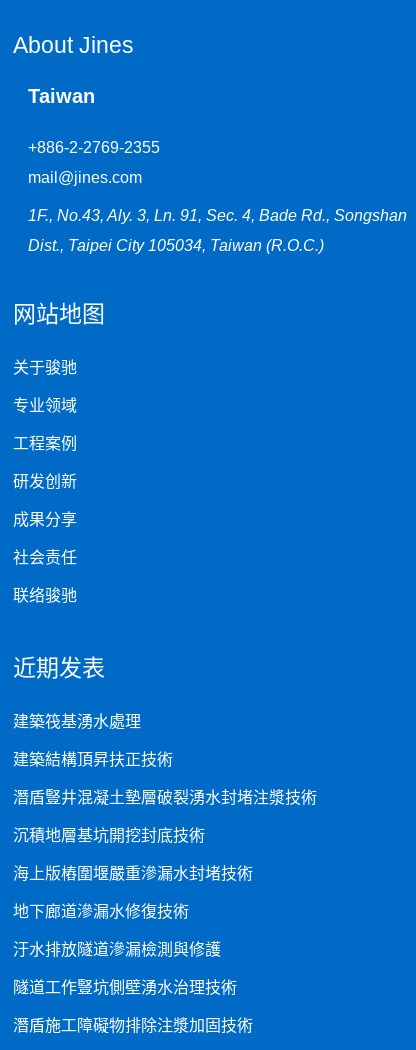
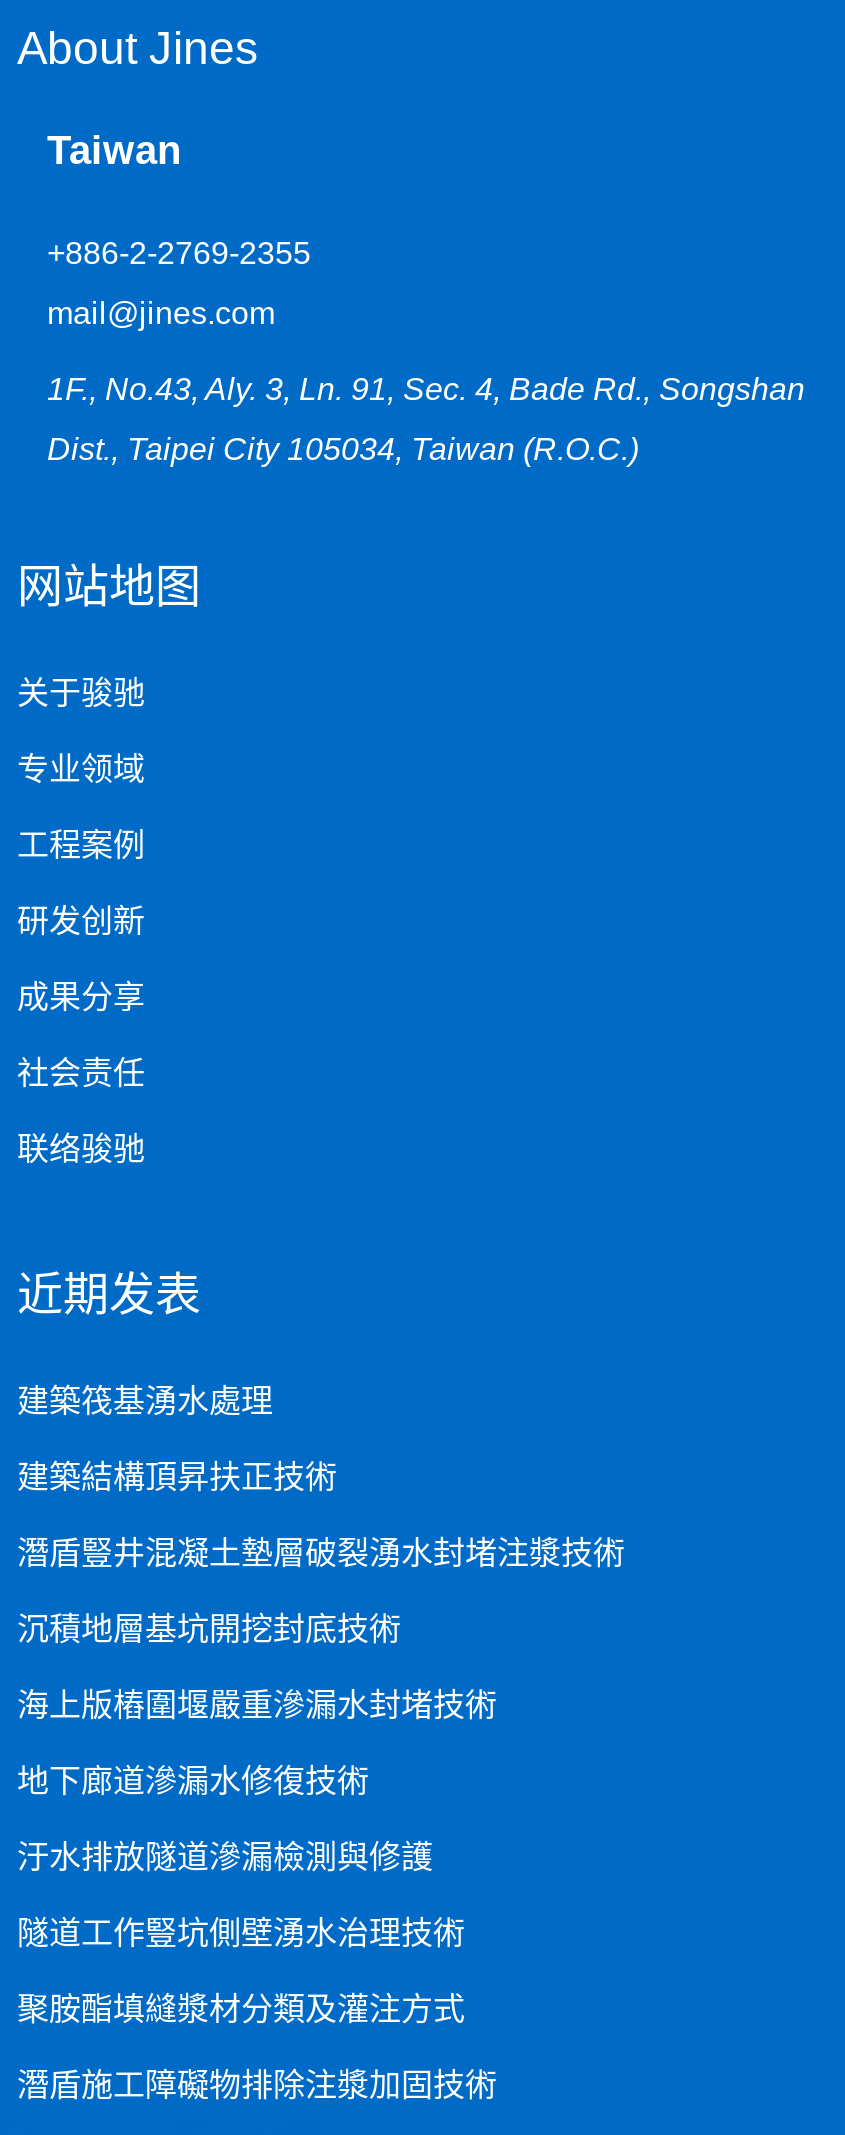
none -> [17,1992,465,2026] 聚胺酯填縫漿材分類及灌注方式

